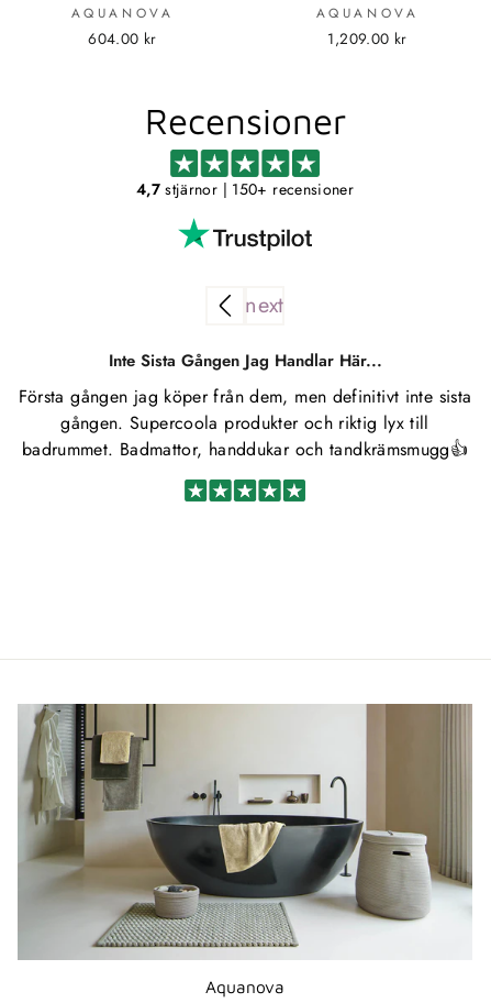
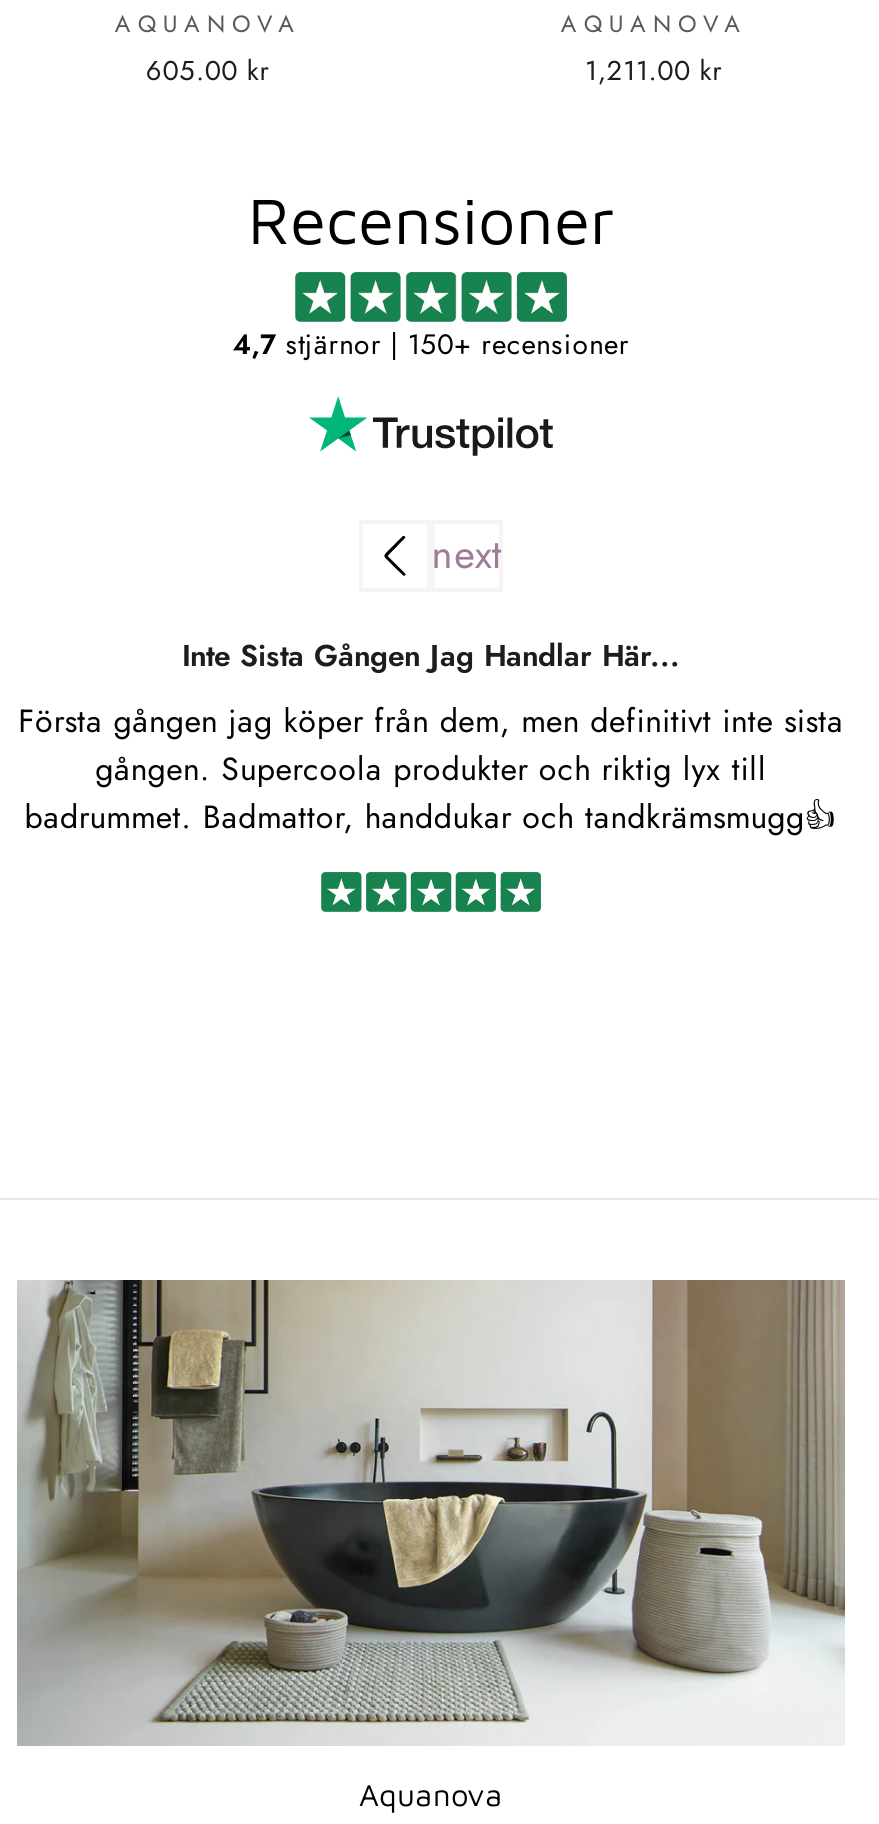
[88,27,157,49] 604.00 kr -> [146,49,270,89] 605.00 kr
[328,27,407,49] 1,209.00 kr -> [585,49,723,89] 1,211.00 kr

